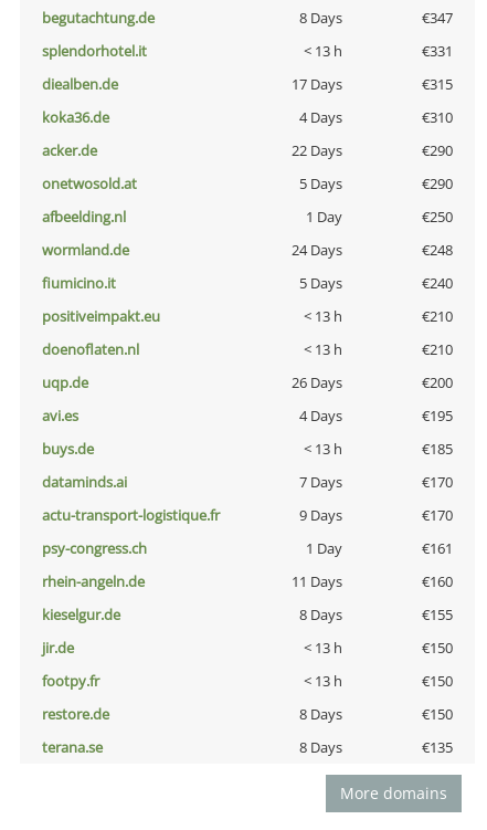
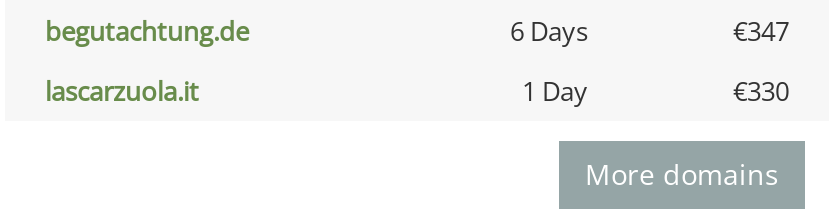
[299,8,342,28] 8 Days -> [510,13,588,49] 6 Days
[42,41,453,227] splendorhotel.it | < 13 h | €331 | diealben.de | 17 Days | €315 | koka36.de | 4 Days | €310 | acker.de | 22 Days | €290 | onetwosold.at | 5 Days | €290 | afbeelding.nl -> [45,73,199,109] lascarzuola.it
[42,207,453,757] €250 | wormland.de | 24 Days | €248 | fiumicino.it | 5 Days | €240 | positiveimpakt.eu | < 13 h | €210 | doenoflaten.nl | < 13 h | €210 | uqp.de | 26 Days | €200 | avi.es | 4 Days | €195 | buys.de | < 13 h | €185 | dataminds.ai | 7 Days | €170 | actu-transport-logistique.fr | 9 Days | €170 | psy-congress.ch | 1 Day | €161 | rhein-angeln.de | 11 Days | €160 | kieselgur.de | 8 Days | €155 | jir.de | < 13 h | €150 | footpy.fr | < 13 h | €150 | restore.de | 8 Days | €150 | terana.se | 8 Days | €135 -> [733,73,789,109] €330

